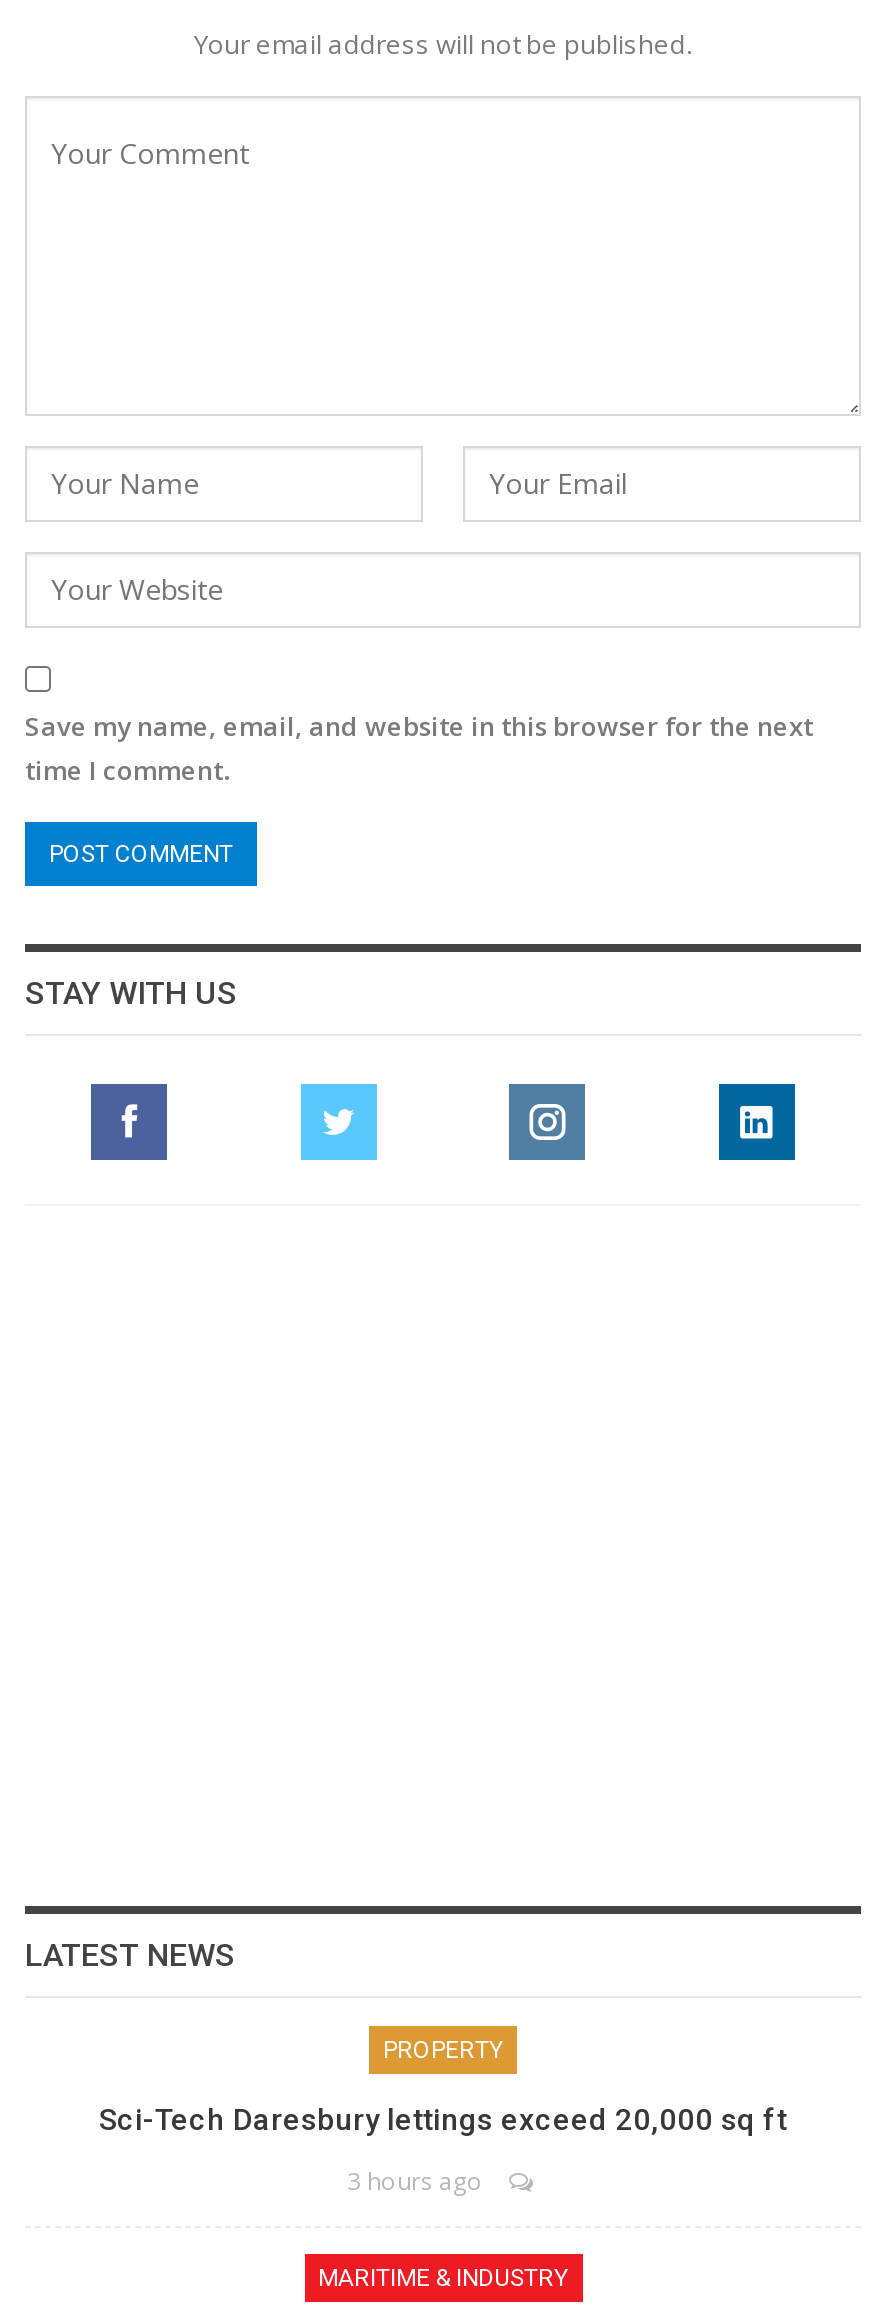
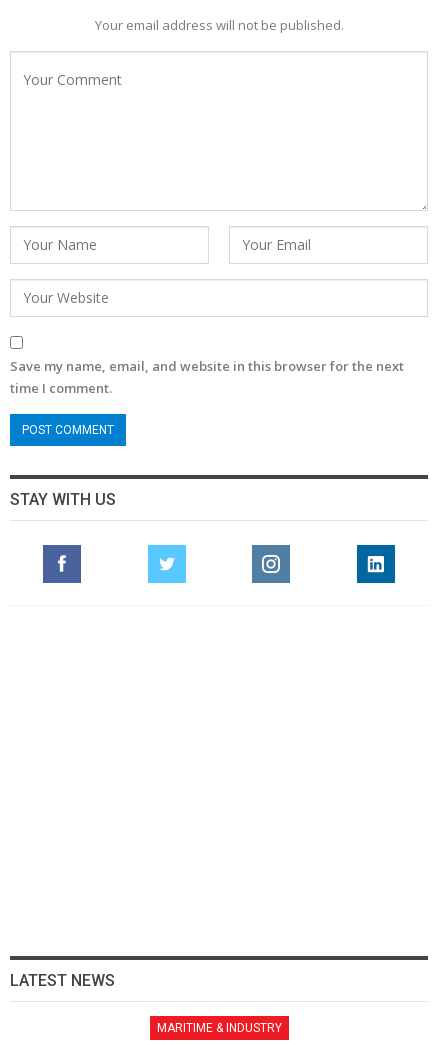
[99,2036,787,2198] PROPERTY | Sci-Tech Daresbury lettings exceed 20,000 sq ft | 3 hours ago -> none

